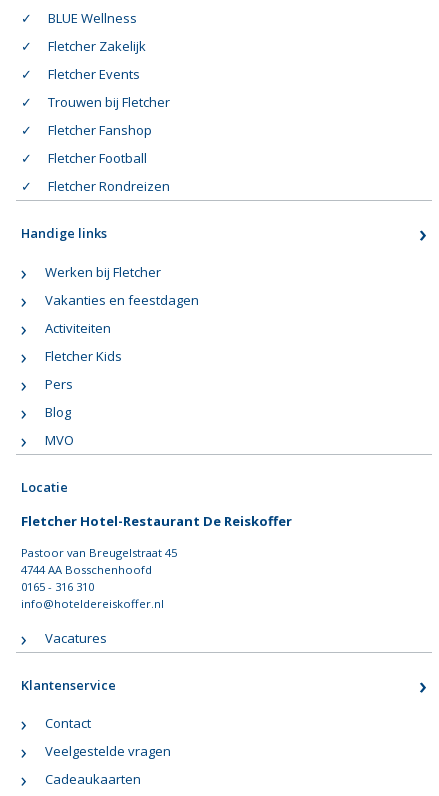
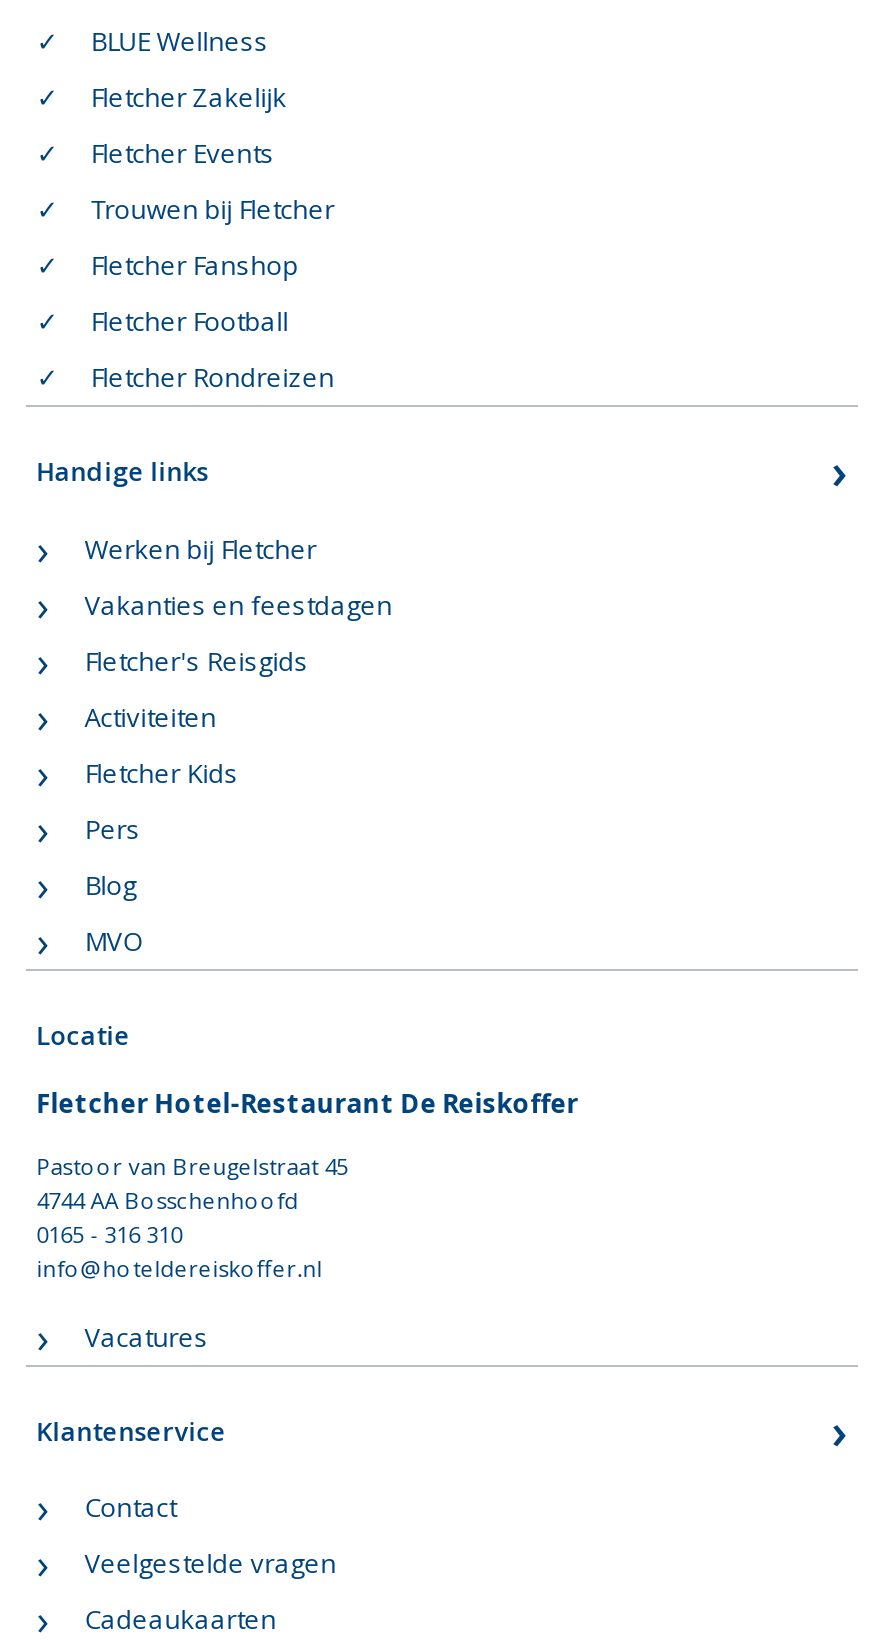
none -> [84,642,308,678] Fletcher's Reisgids

